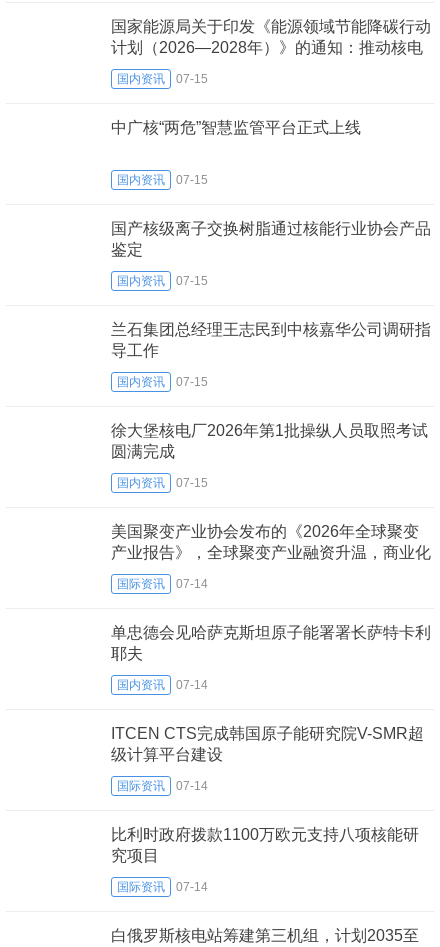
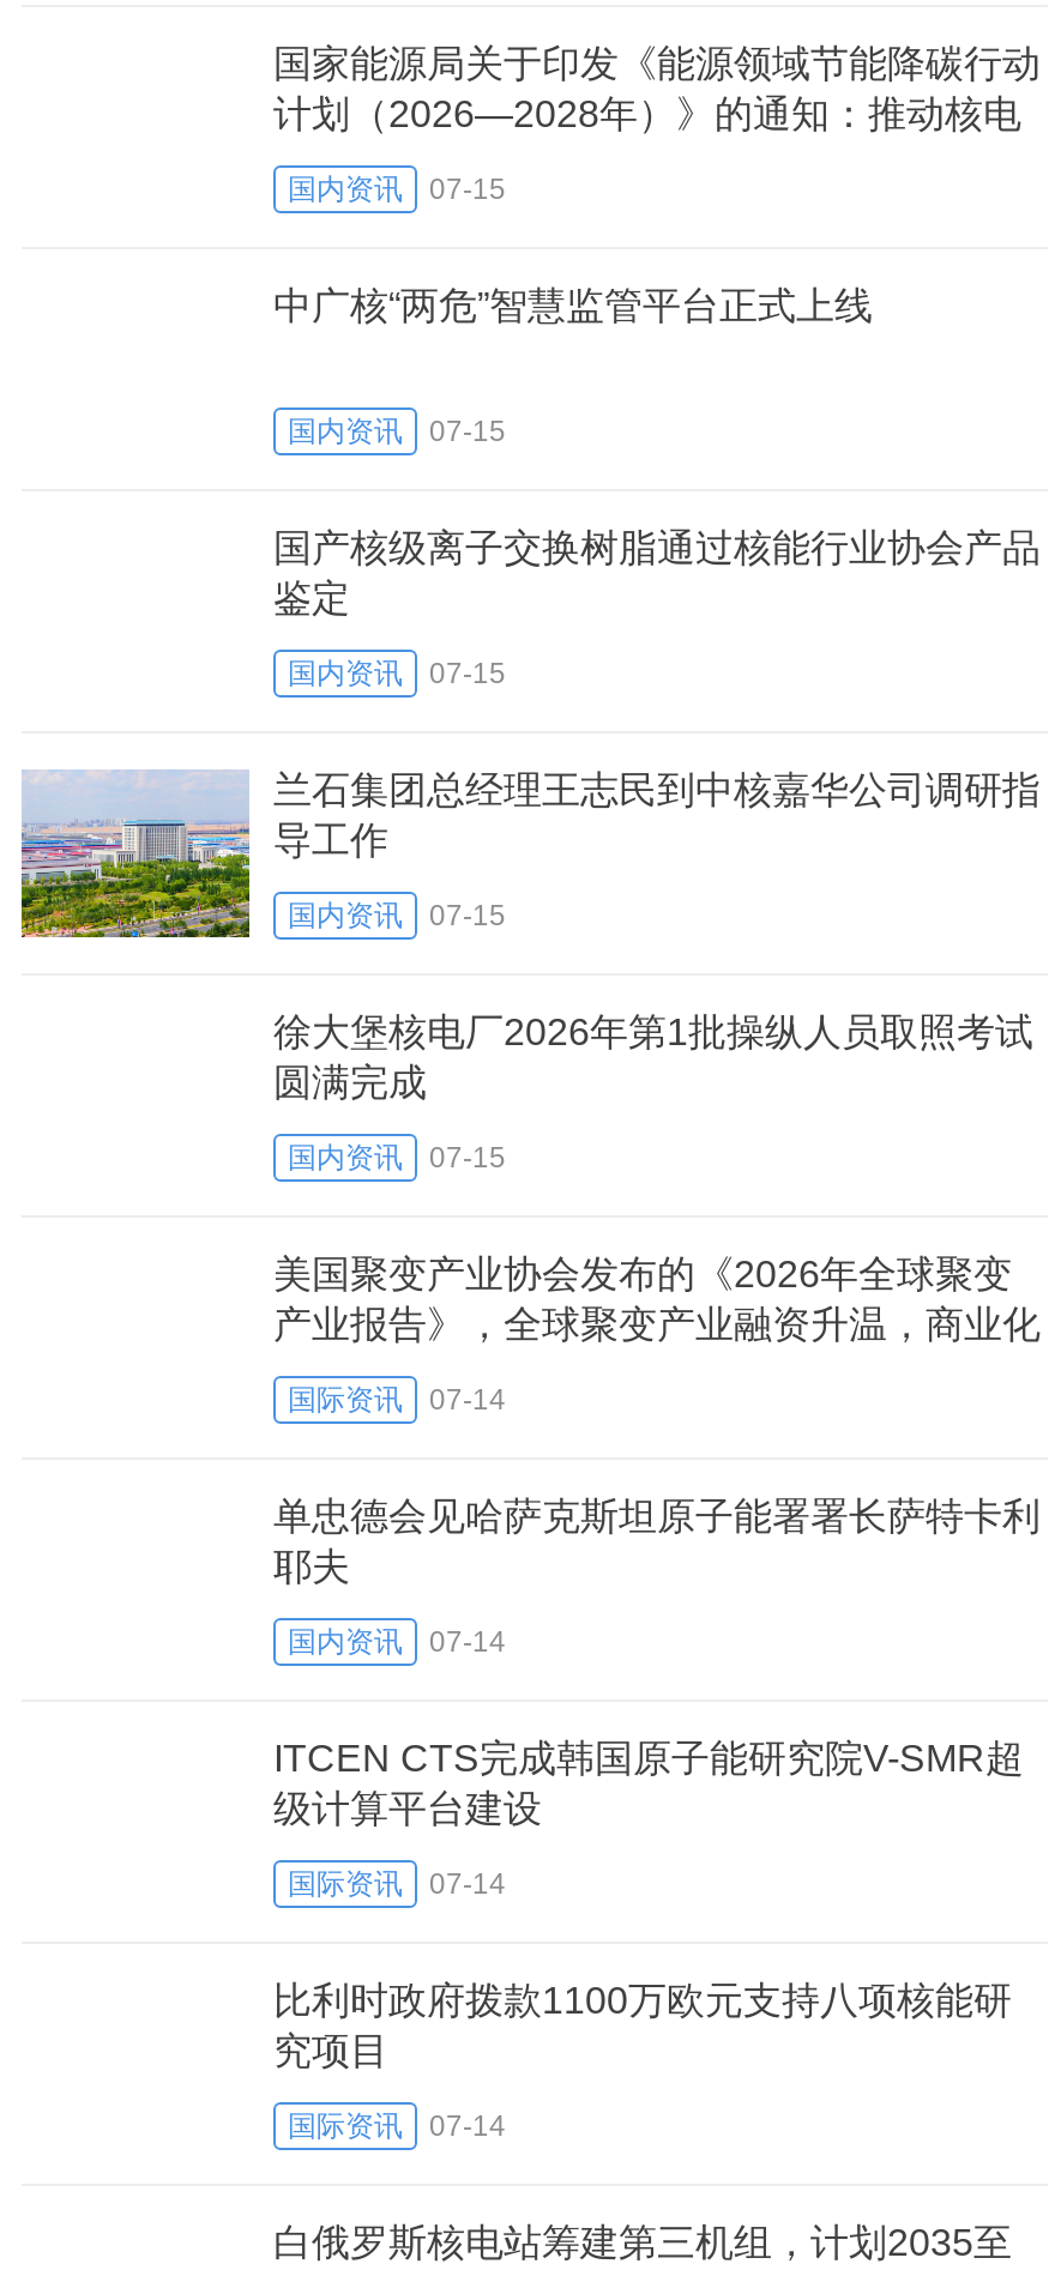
none -> [19,767,252,940] [image]

